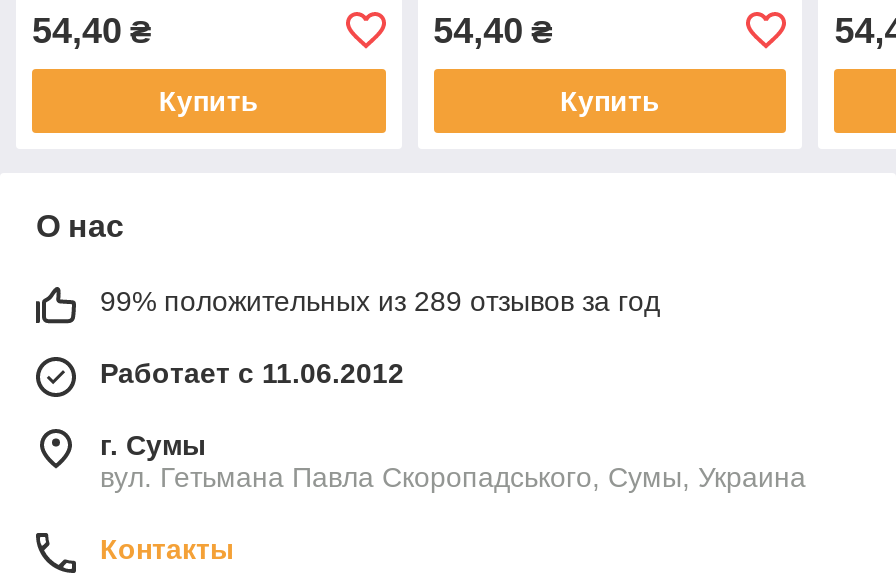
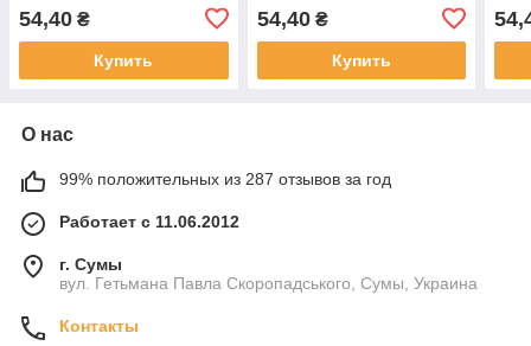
[100,285,660,317] 99% положительных из 289 отзывов за год -> [59,169,391,188] 99% положительных из 287 отзывов за год

